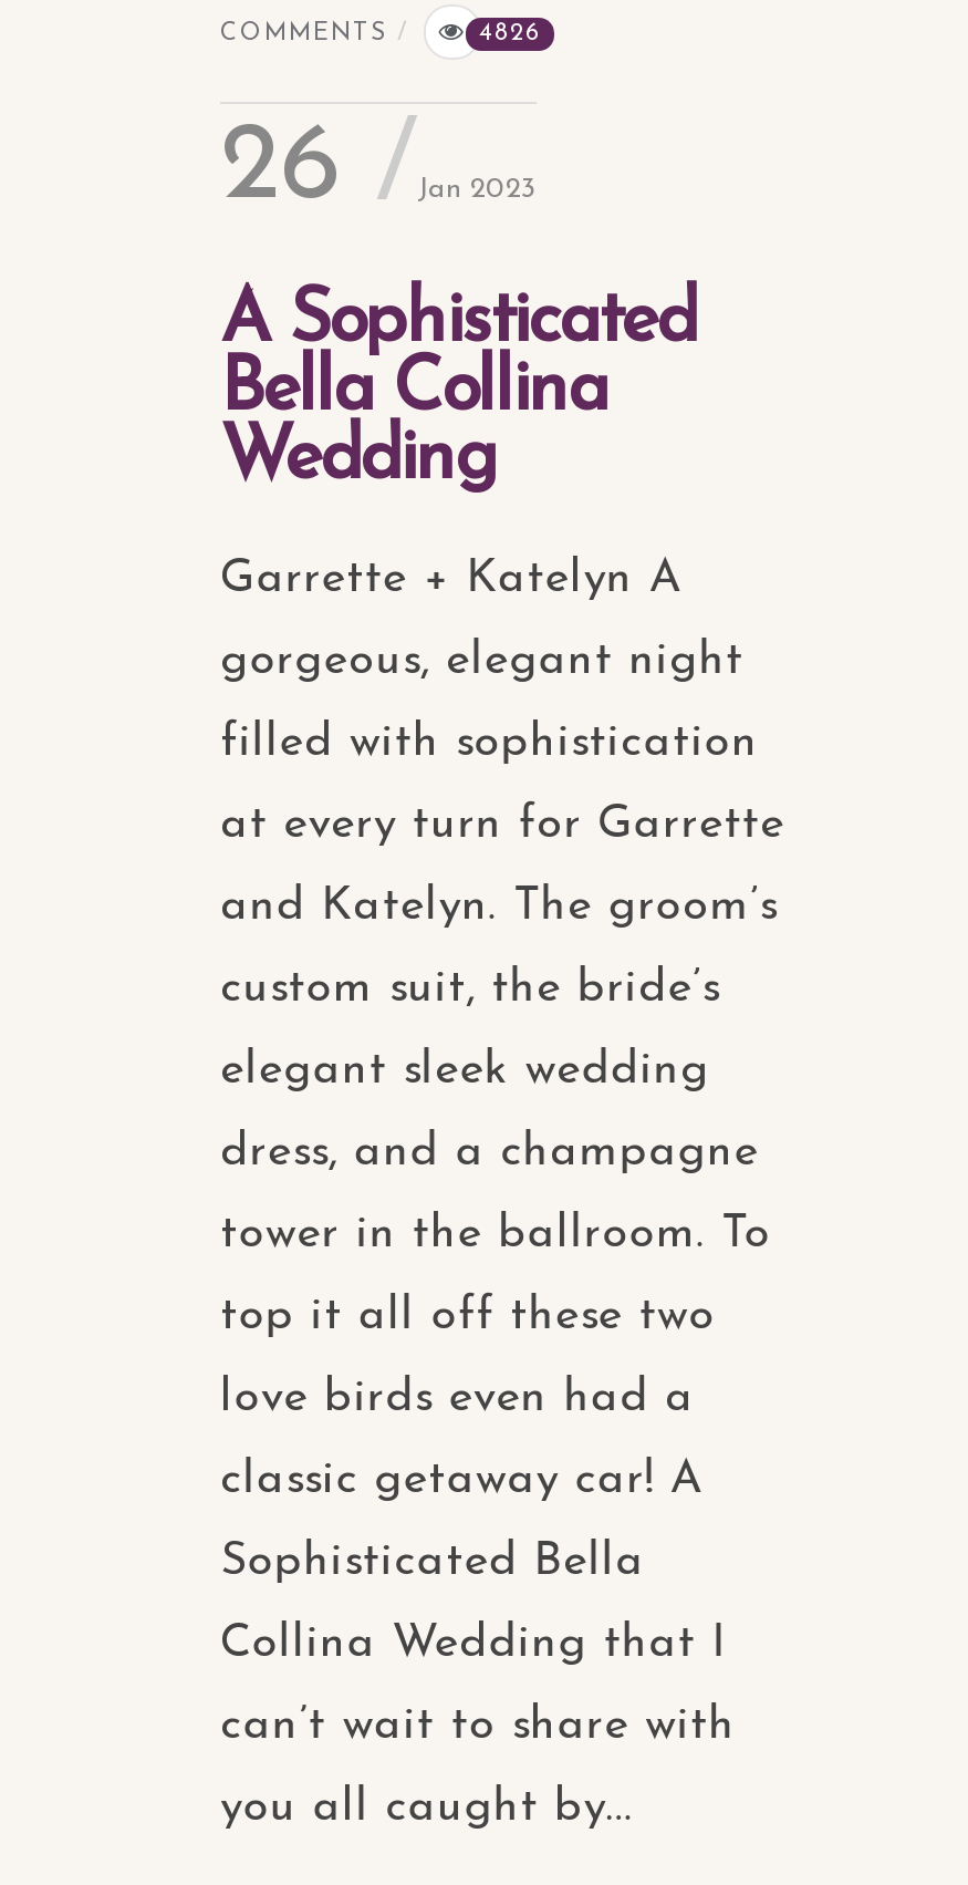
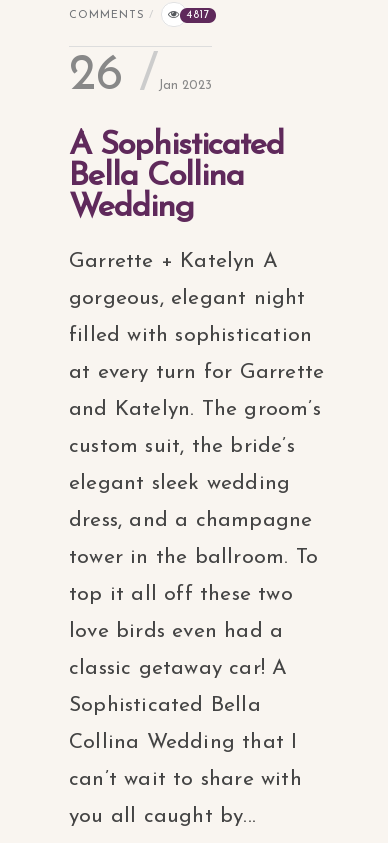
[479,21,541,46] 4826 -> [186,10,210,21] 4817

